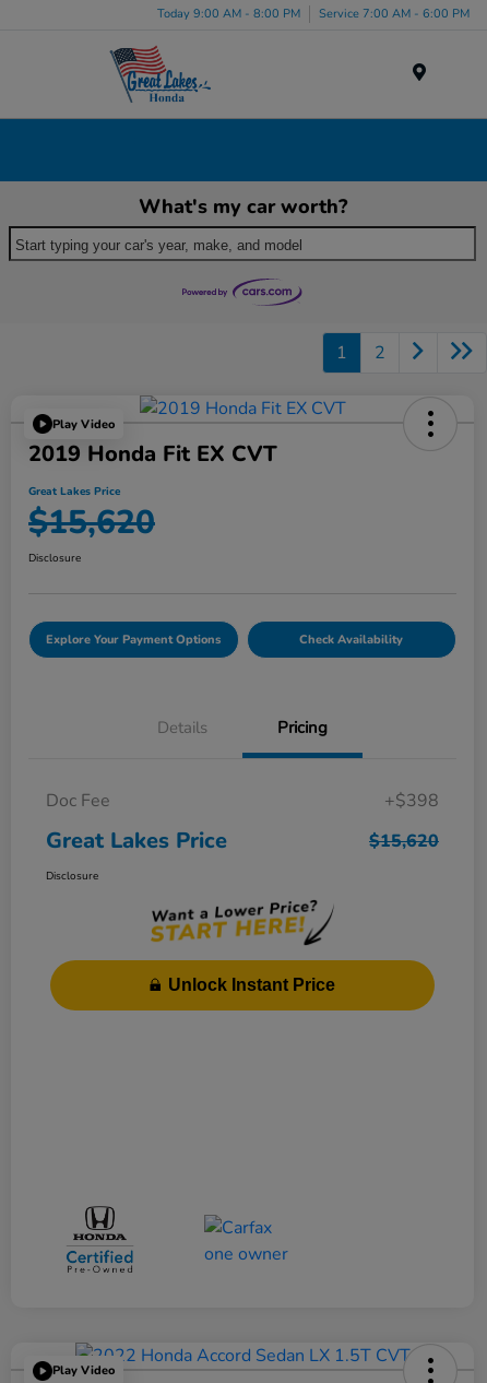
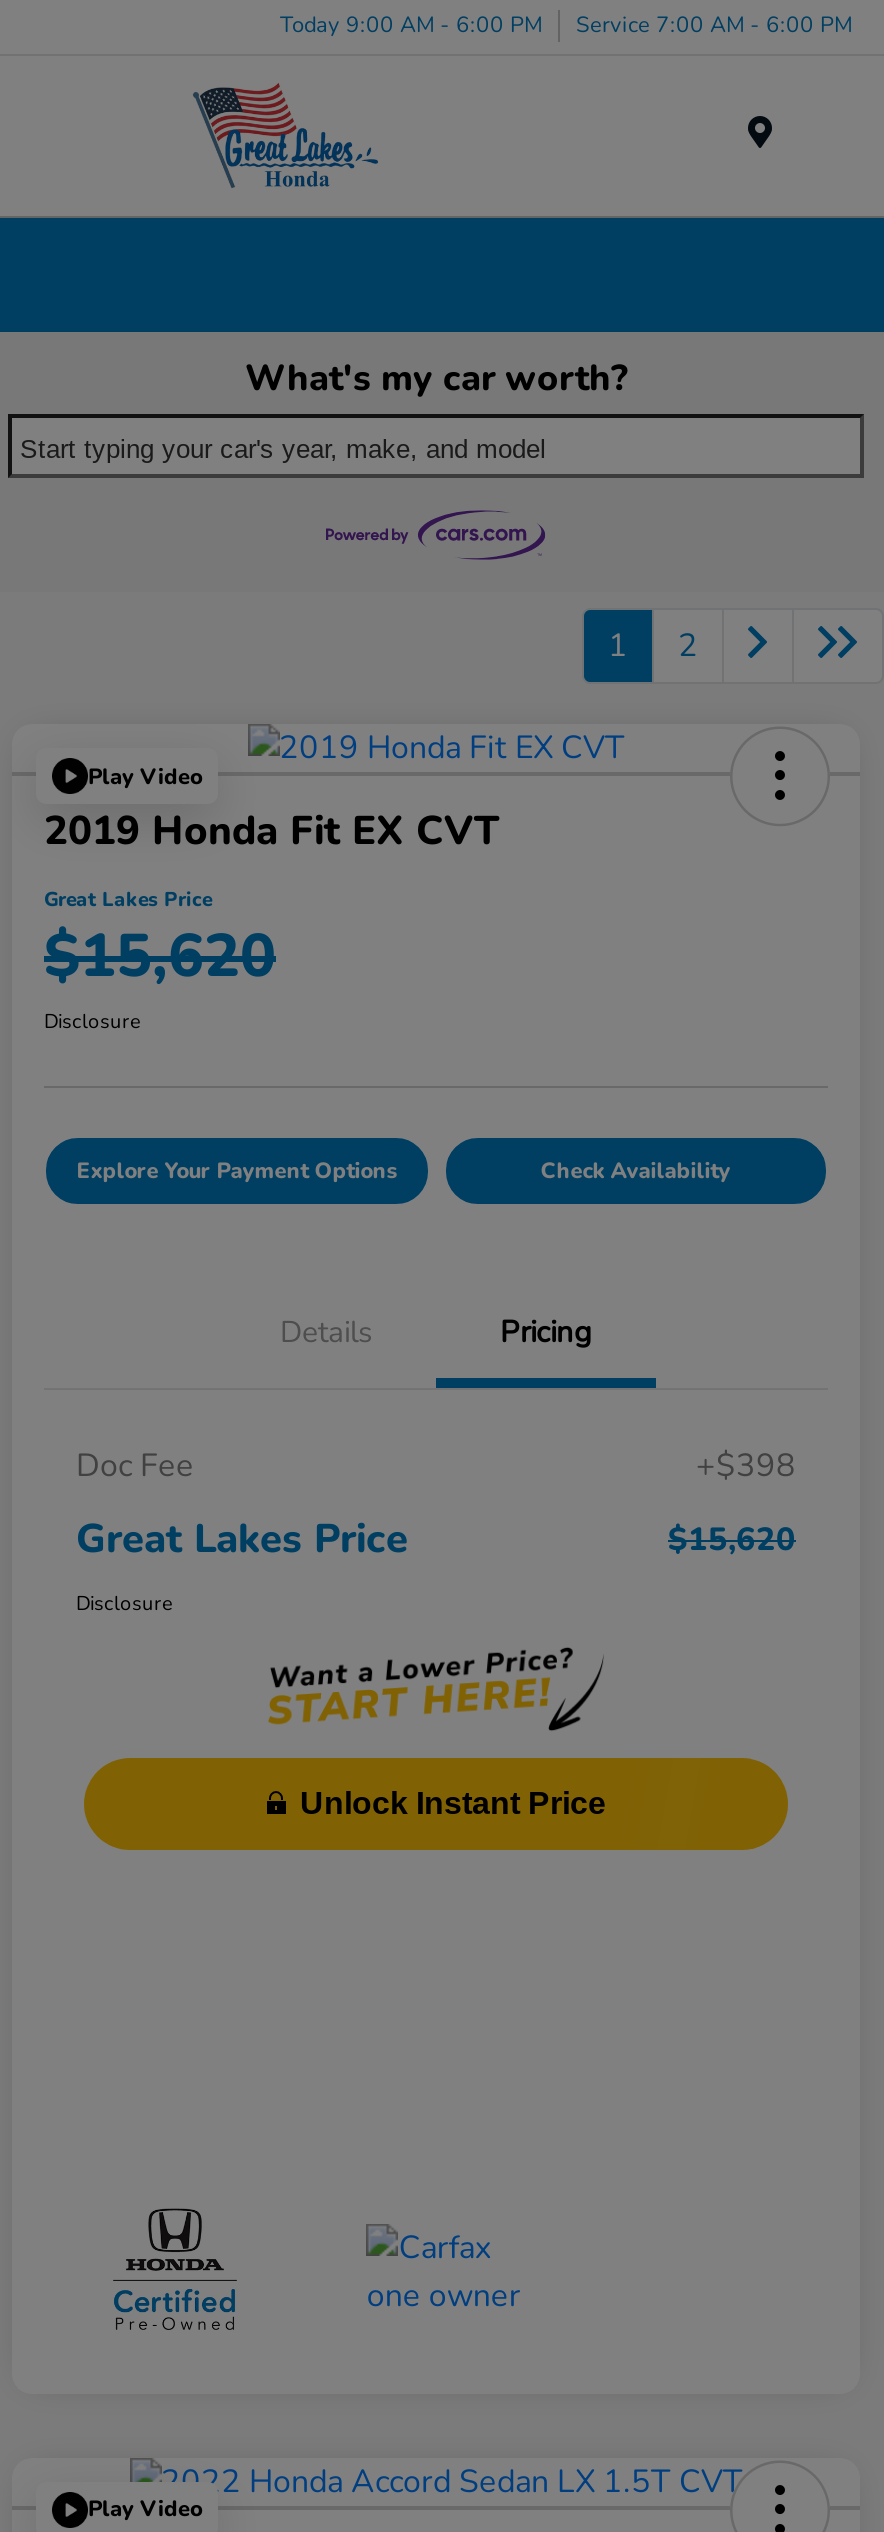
[157,5,470,21] Today 9:00 AM - 8:00 PM Service 7:00 AM - 6:00 PM -> [280,9,852,39] Today 9:00 AM - 6:00 PM Service 7:00 AM - 6:00 PM

